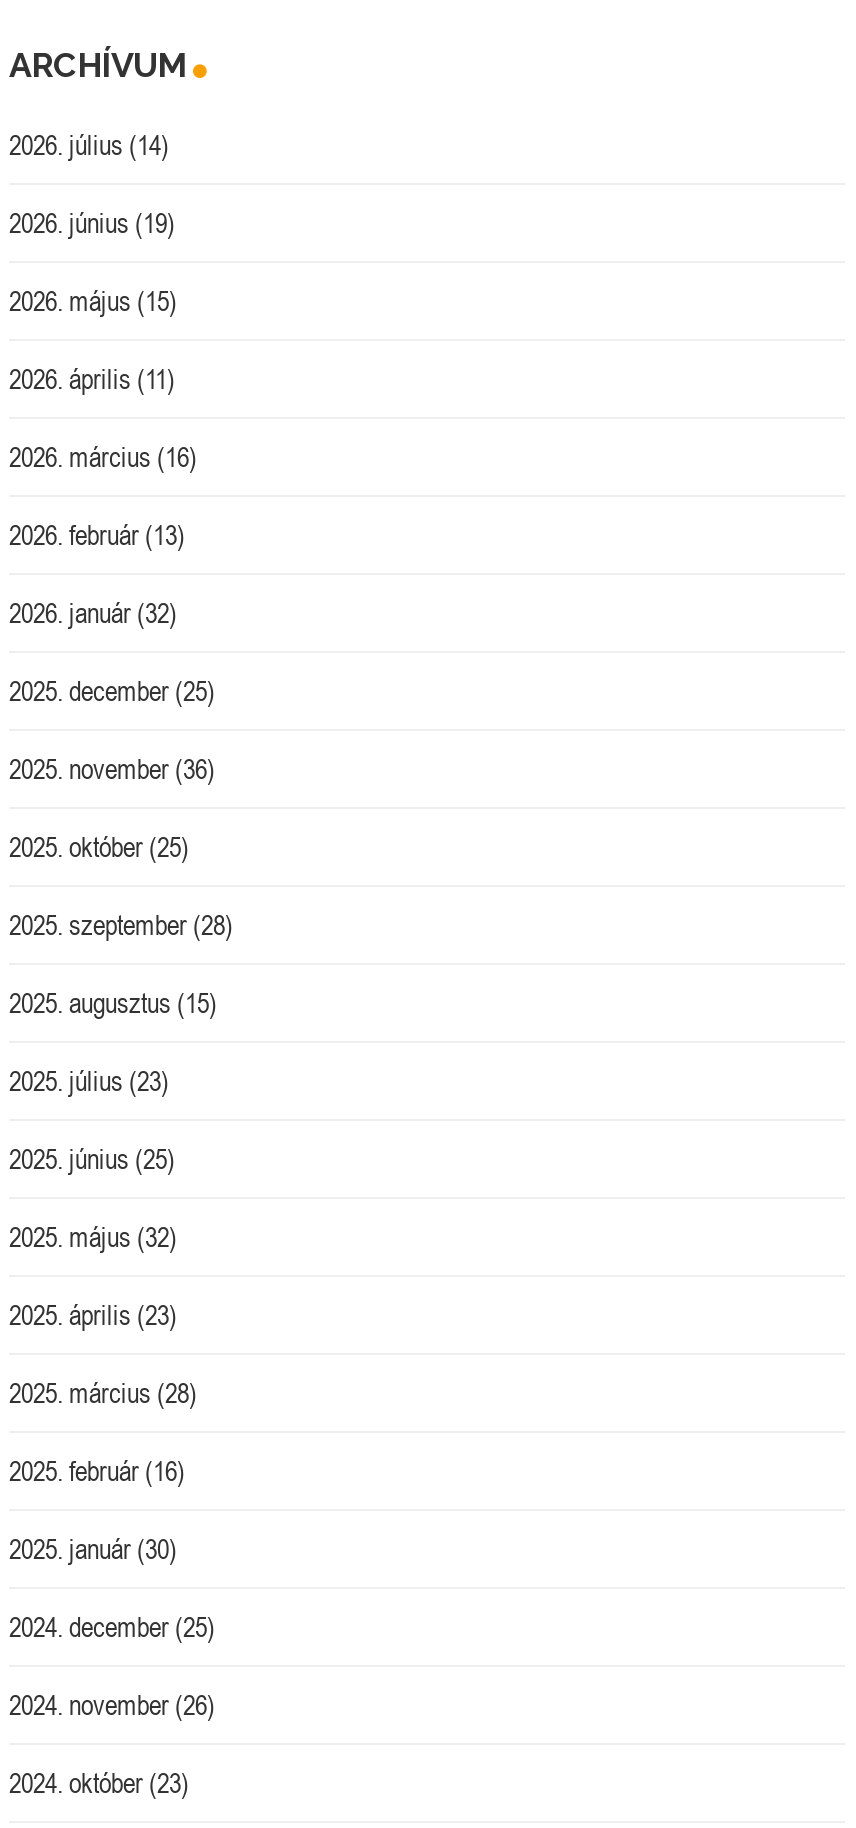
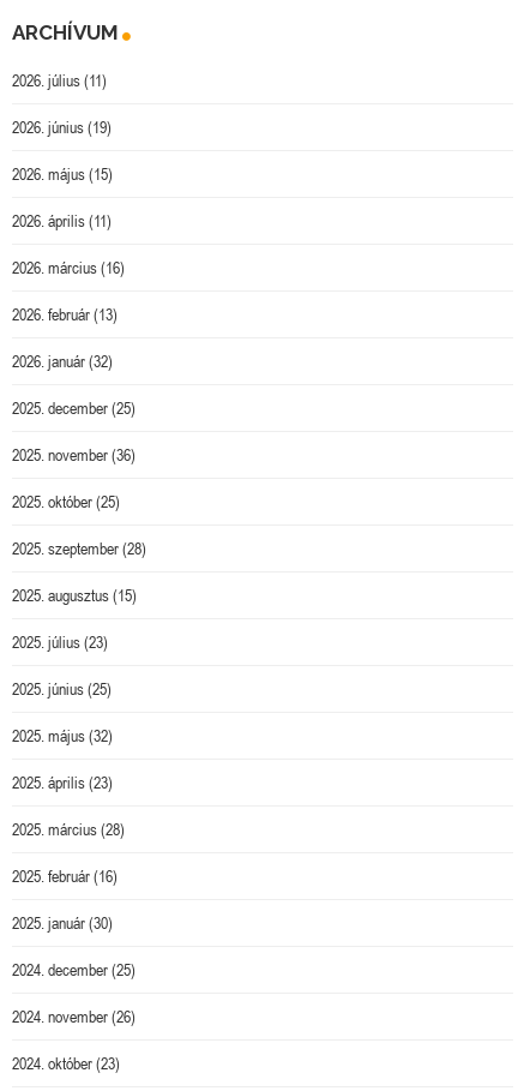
[9,128,169,160] 2026. július (14) -> [12,70,107,89] 2026. július (11)

